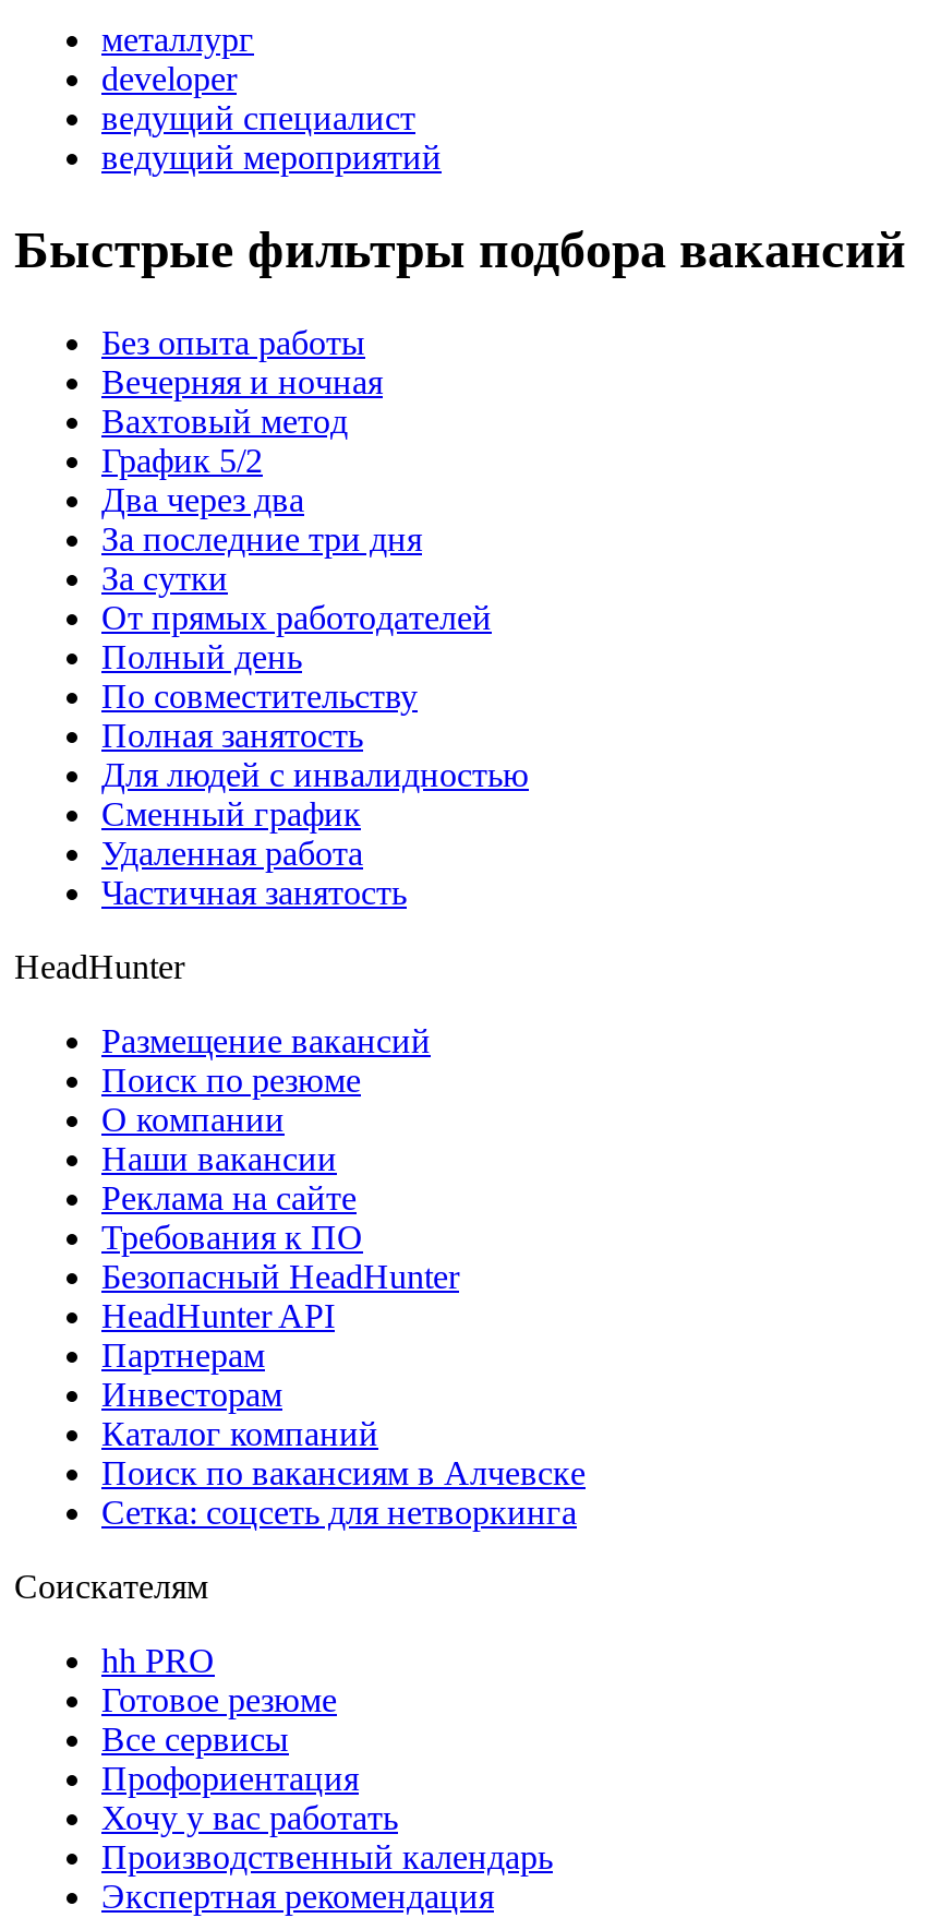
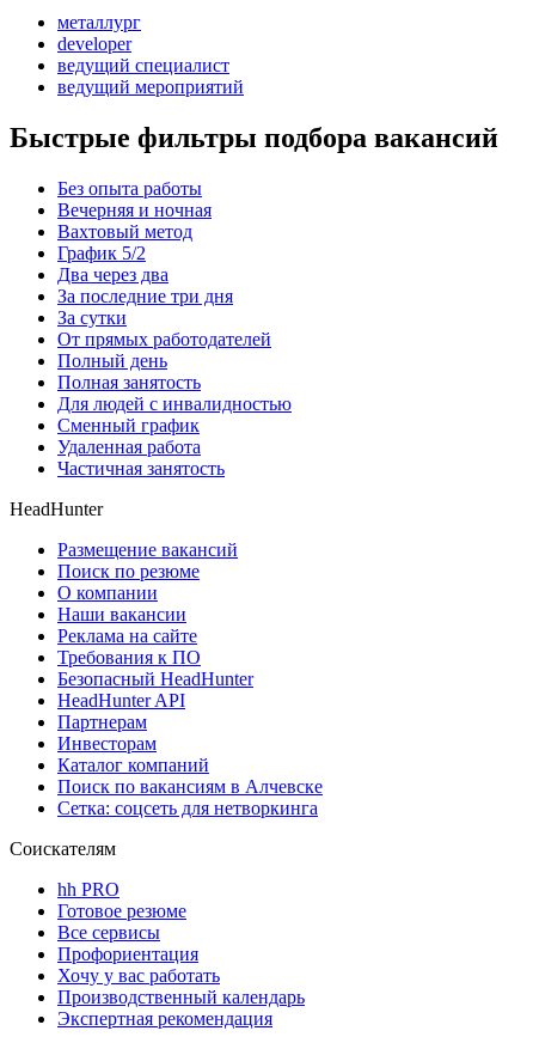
[101,677,418,714] По совместительству -> none

